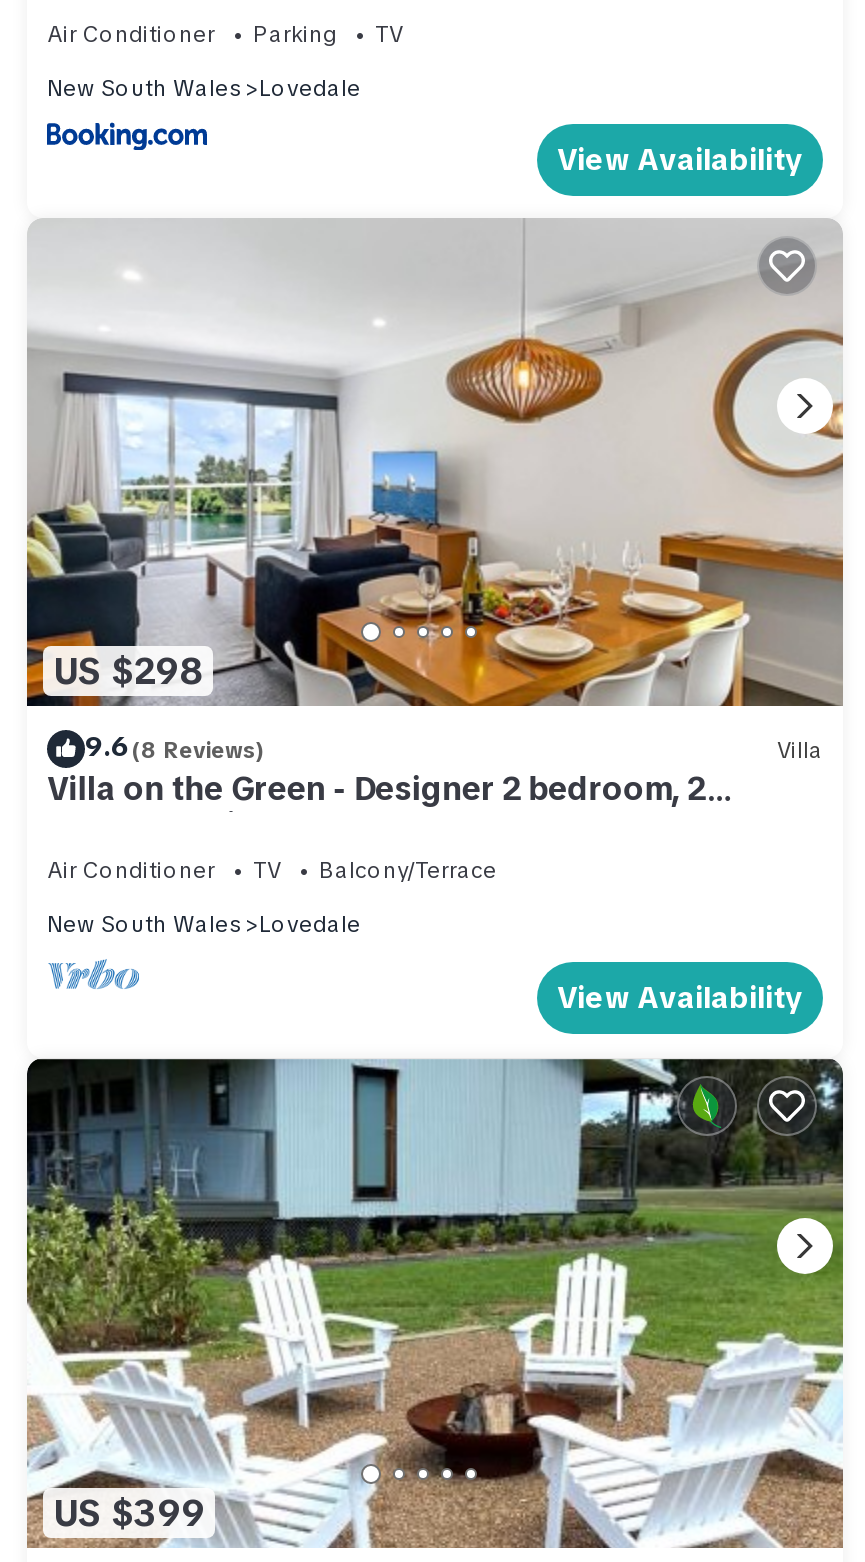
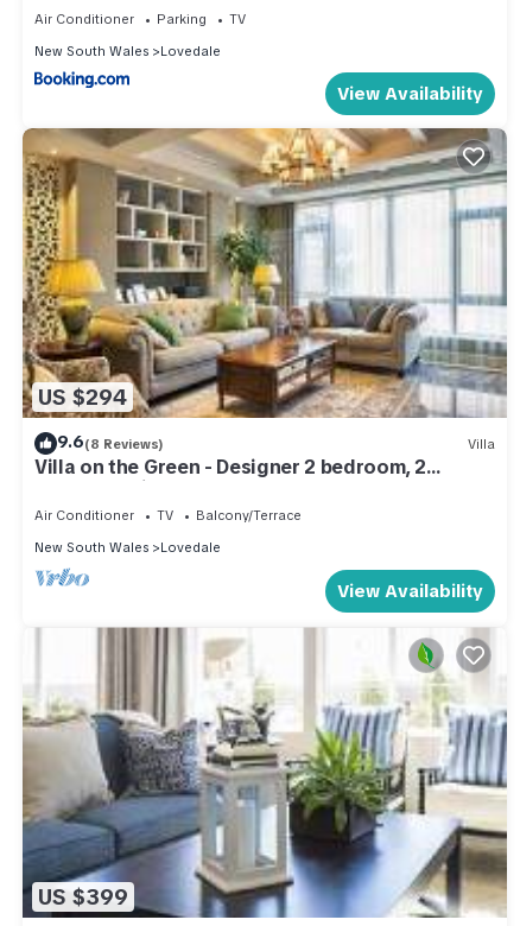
[25,218,845,708] [image] | US $298 -> [21,127,508,418] [image] | US $294
[25,1056,845,1550] [image] -> [21,627,508,919] [image]

